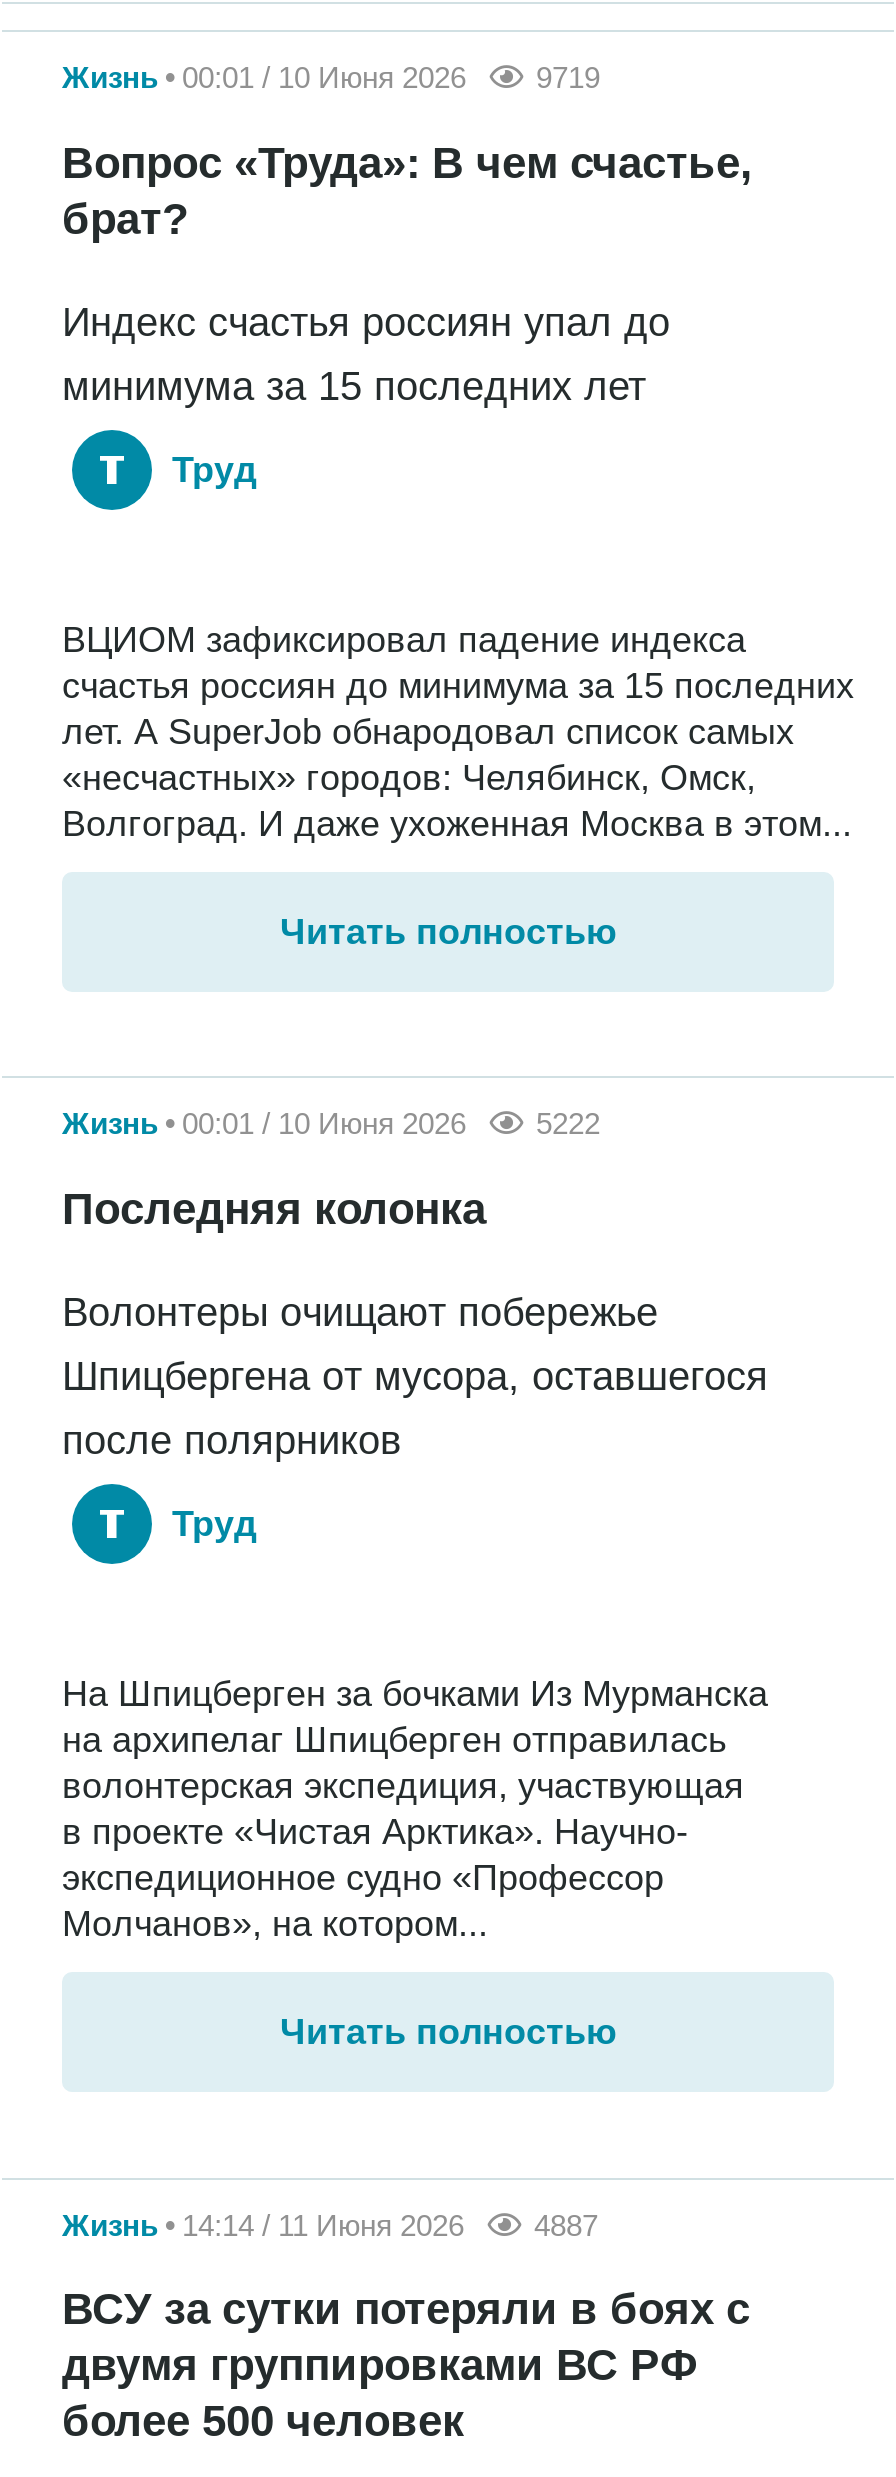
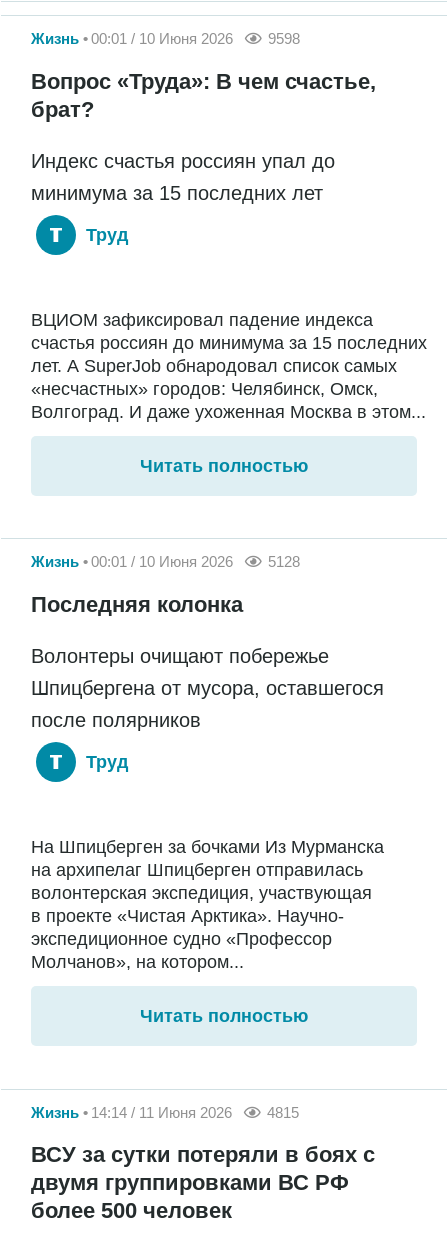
[536,60,600,94] 9719 -> [268,30,300,47] 9598
[536,1107,600,1141] 5222 -> [268,553,300,570] 5128
[534,2207,598,2241] 4887 -> [267,1104,299,1121] 4815

